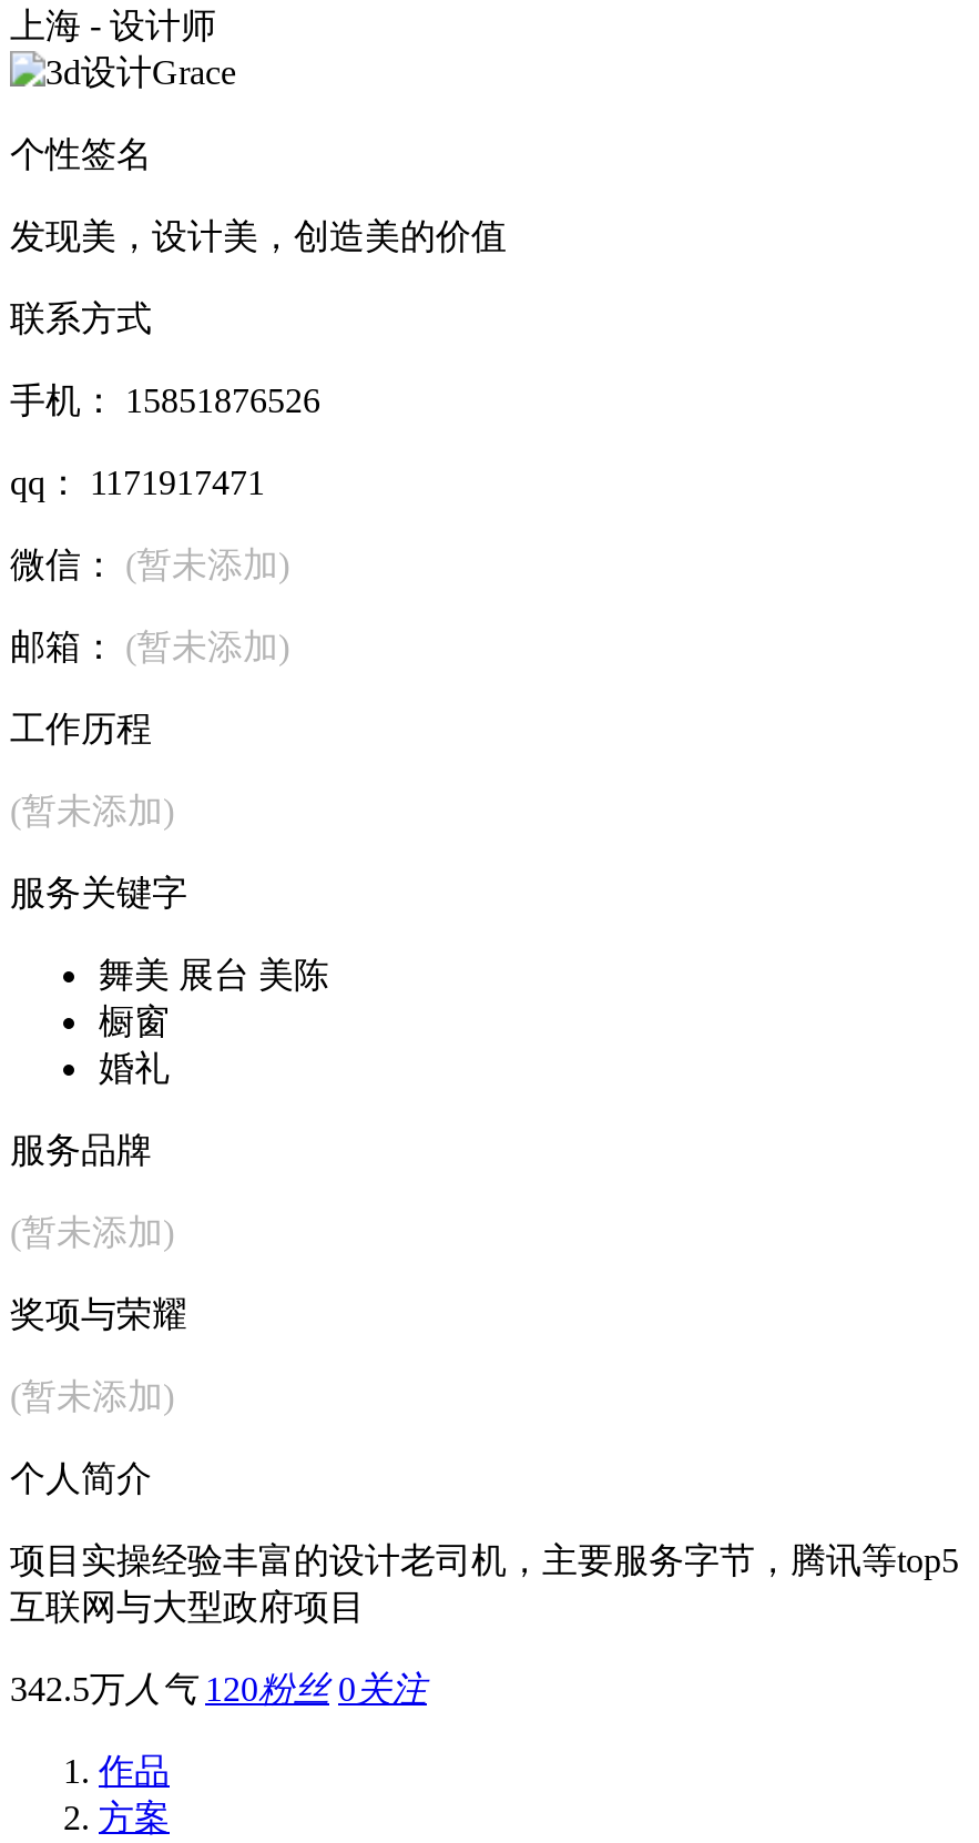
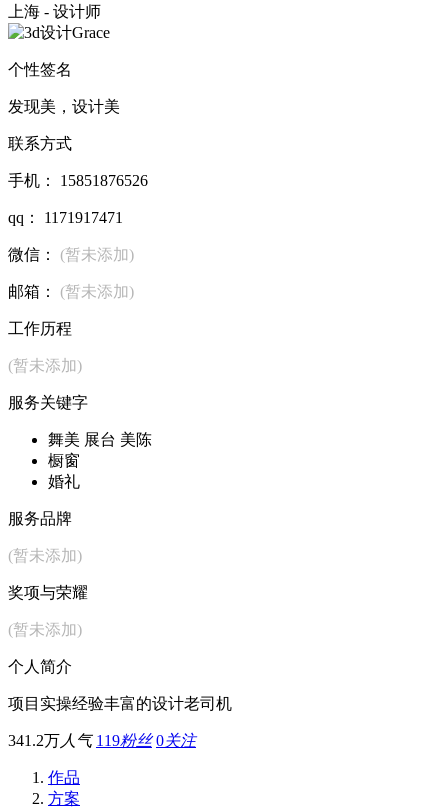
[10,217,507,255] 发现美，设计美，创造美的价值 -> [8,98,120,115] 发现美，设计美
[10,1541,959,1625] 项目实操经验丰富的设计老司机，主要服务字节，腾讯等top5 | 互联网与大型政府项目 -> [8,695,232,712] 项目实操经验丰富的设计老司机
[10,1670,427,1707] 342.5万人气 120粉丝 0关注 -> [8,732,196,749] 341.2万人气 119粉丝 0关注

